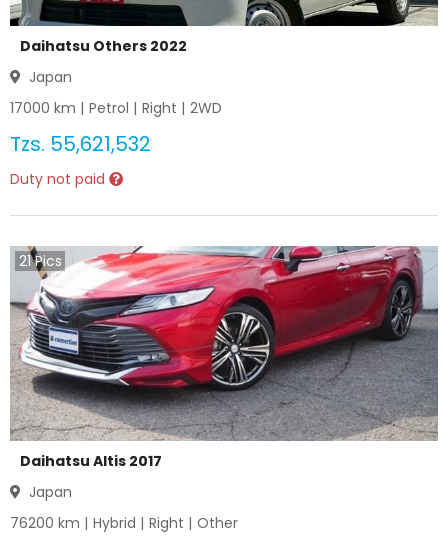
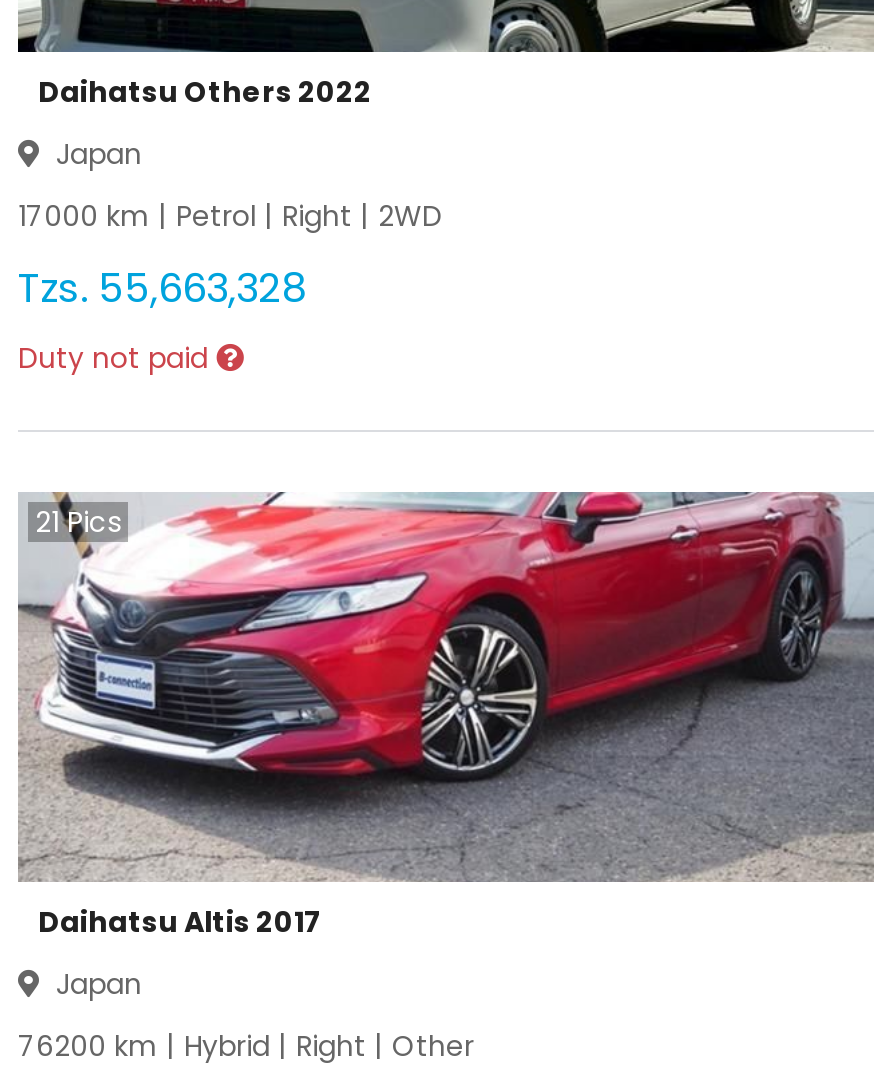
[10,130,151,158] Tzs. 55,621,532 -> [18,260,306,316] Tzs. 55,663,328

